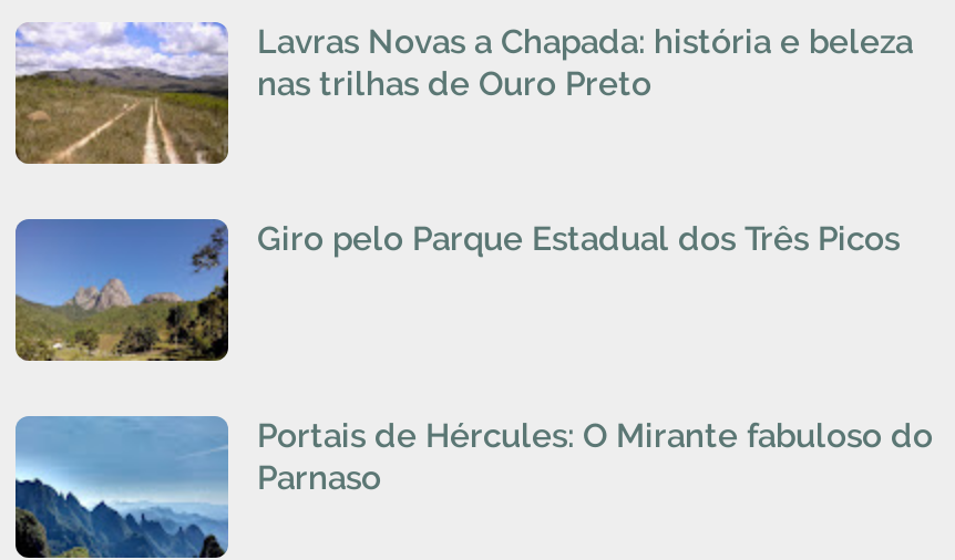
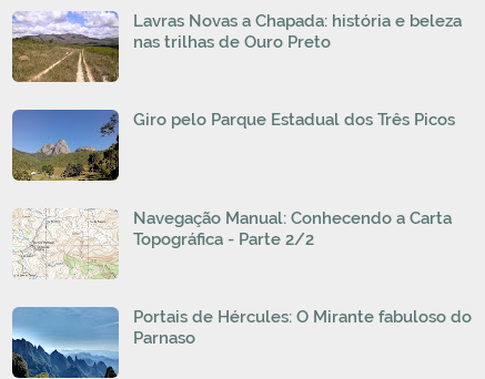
none -> [12,208,452,279] [image] | Navegação Manual: Conhecendo a Carta | Topográfica - Parte 2/2

